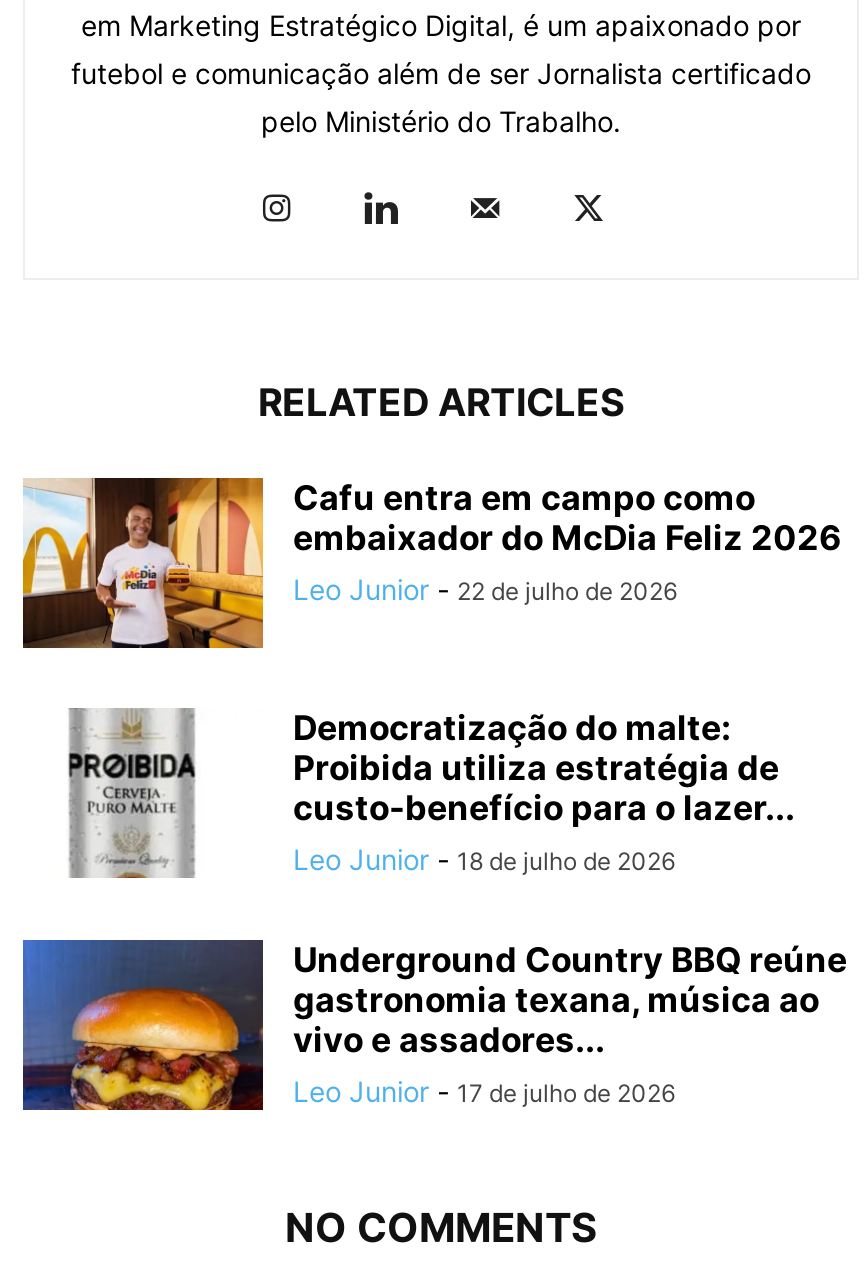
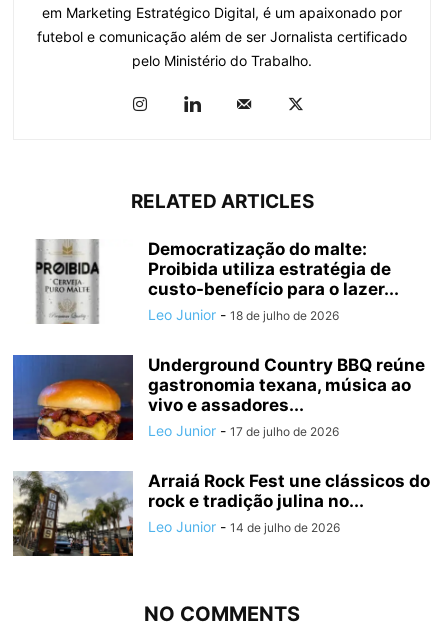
[21,476,841,650] [image] | Cafu entra em campo como | embaixador do McDia Feliz 2026 | Leo Junior - 22 de julho de 2026 -> none
moved [21,708,847,1114] -> [12,239,425,442]: [image] | Democratização do malte: | Proibida utiliza estratégia de | ... | vivo e assadores... | Leo Junior - 17 de julho de 2026
none -> [12,470,430,557] [image] | Arraiá Rock Fest une clássicos do | rock e tradição julina no... | Leo Junior - 14 de julho de 2026

